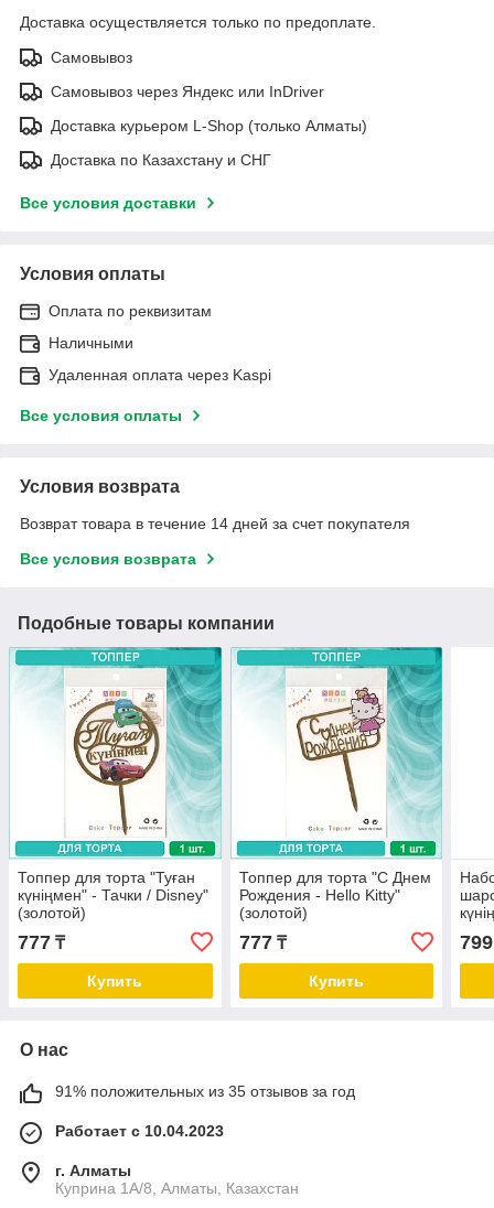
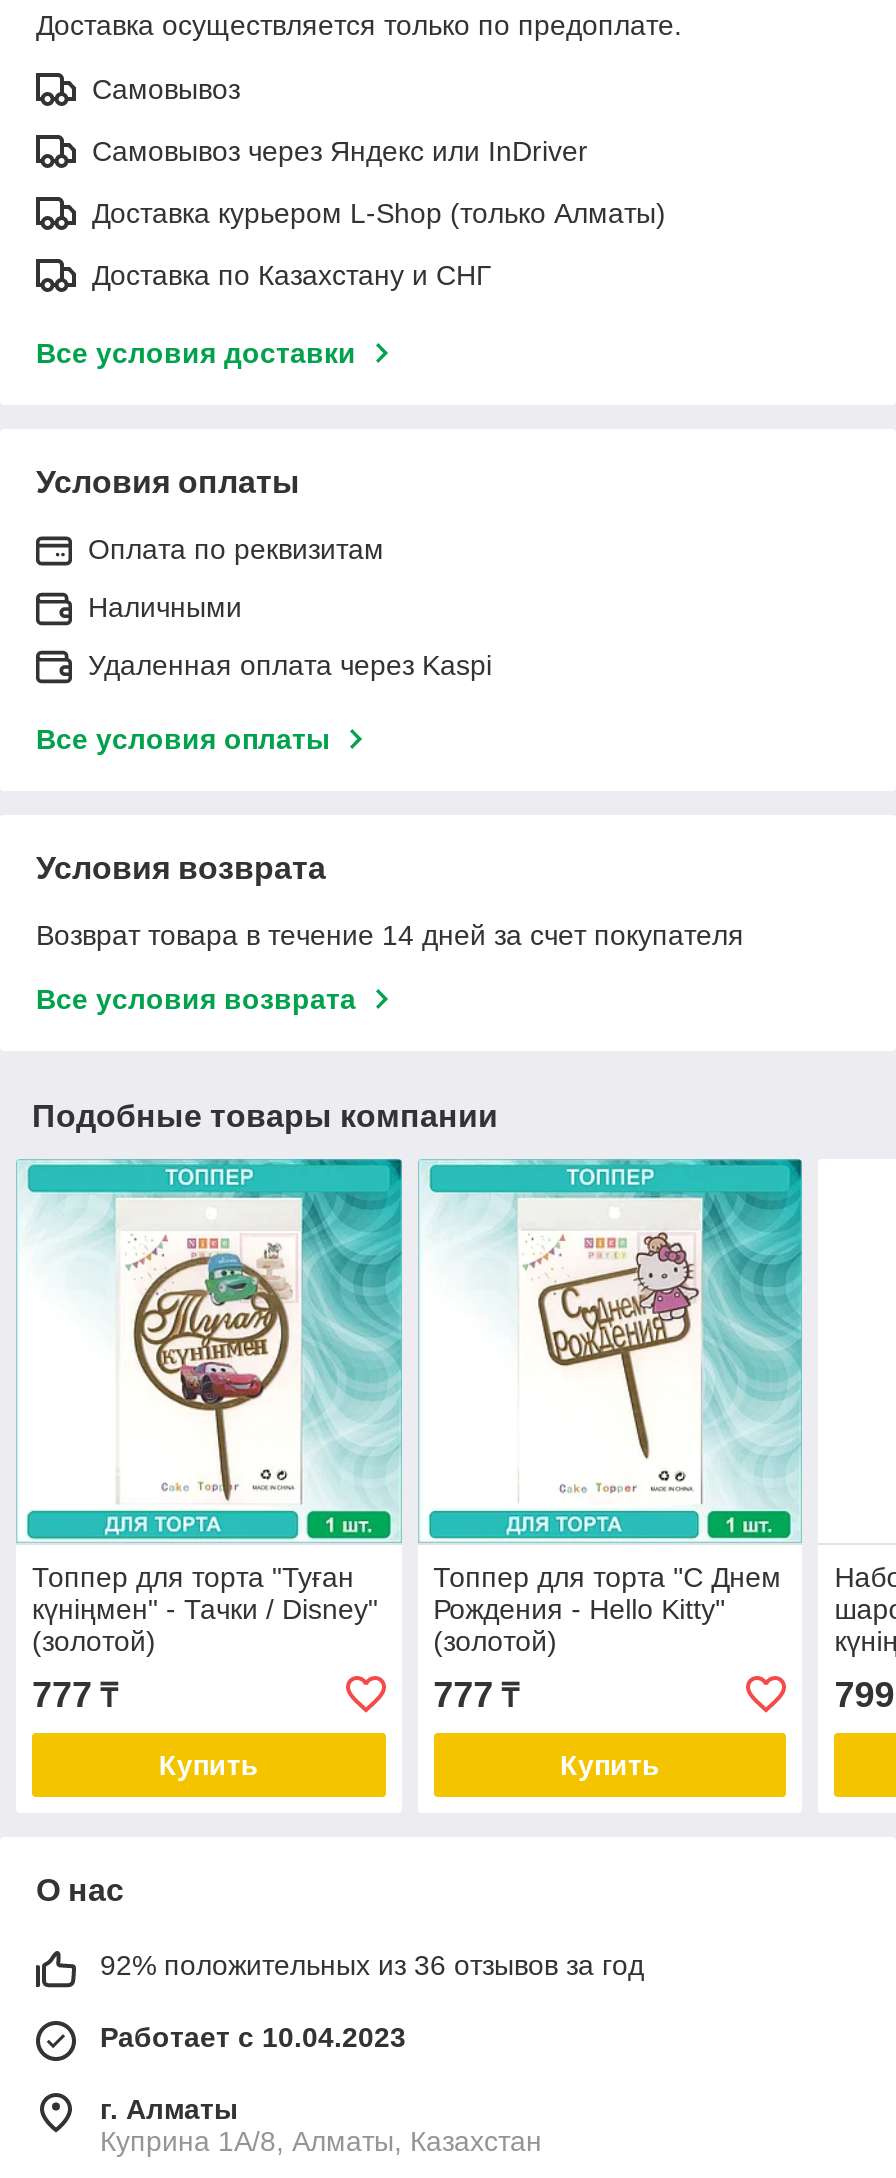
[55,1083,355,1100] 91% положительных из 35 отзывов за год -> [100,1950,644,1982] 92% положительных из 36 отзывов за год

